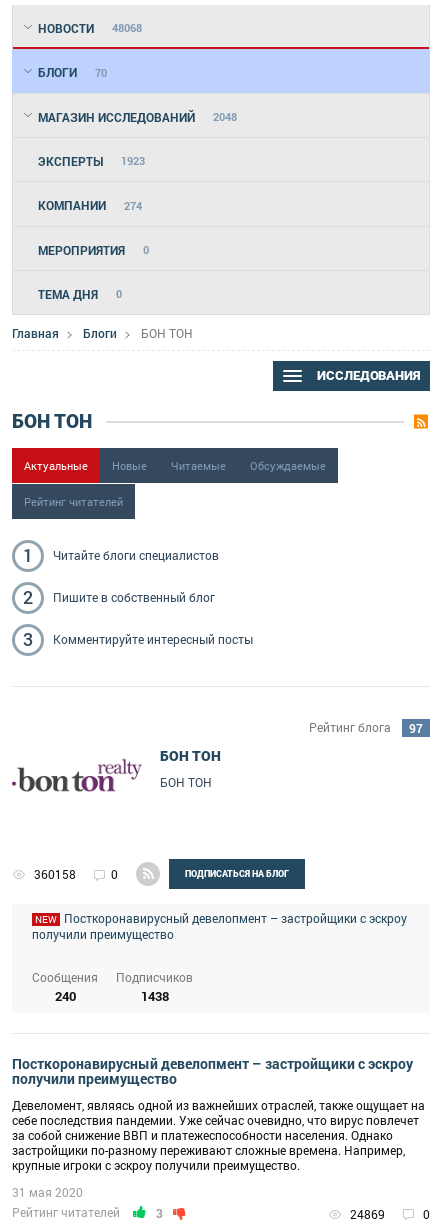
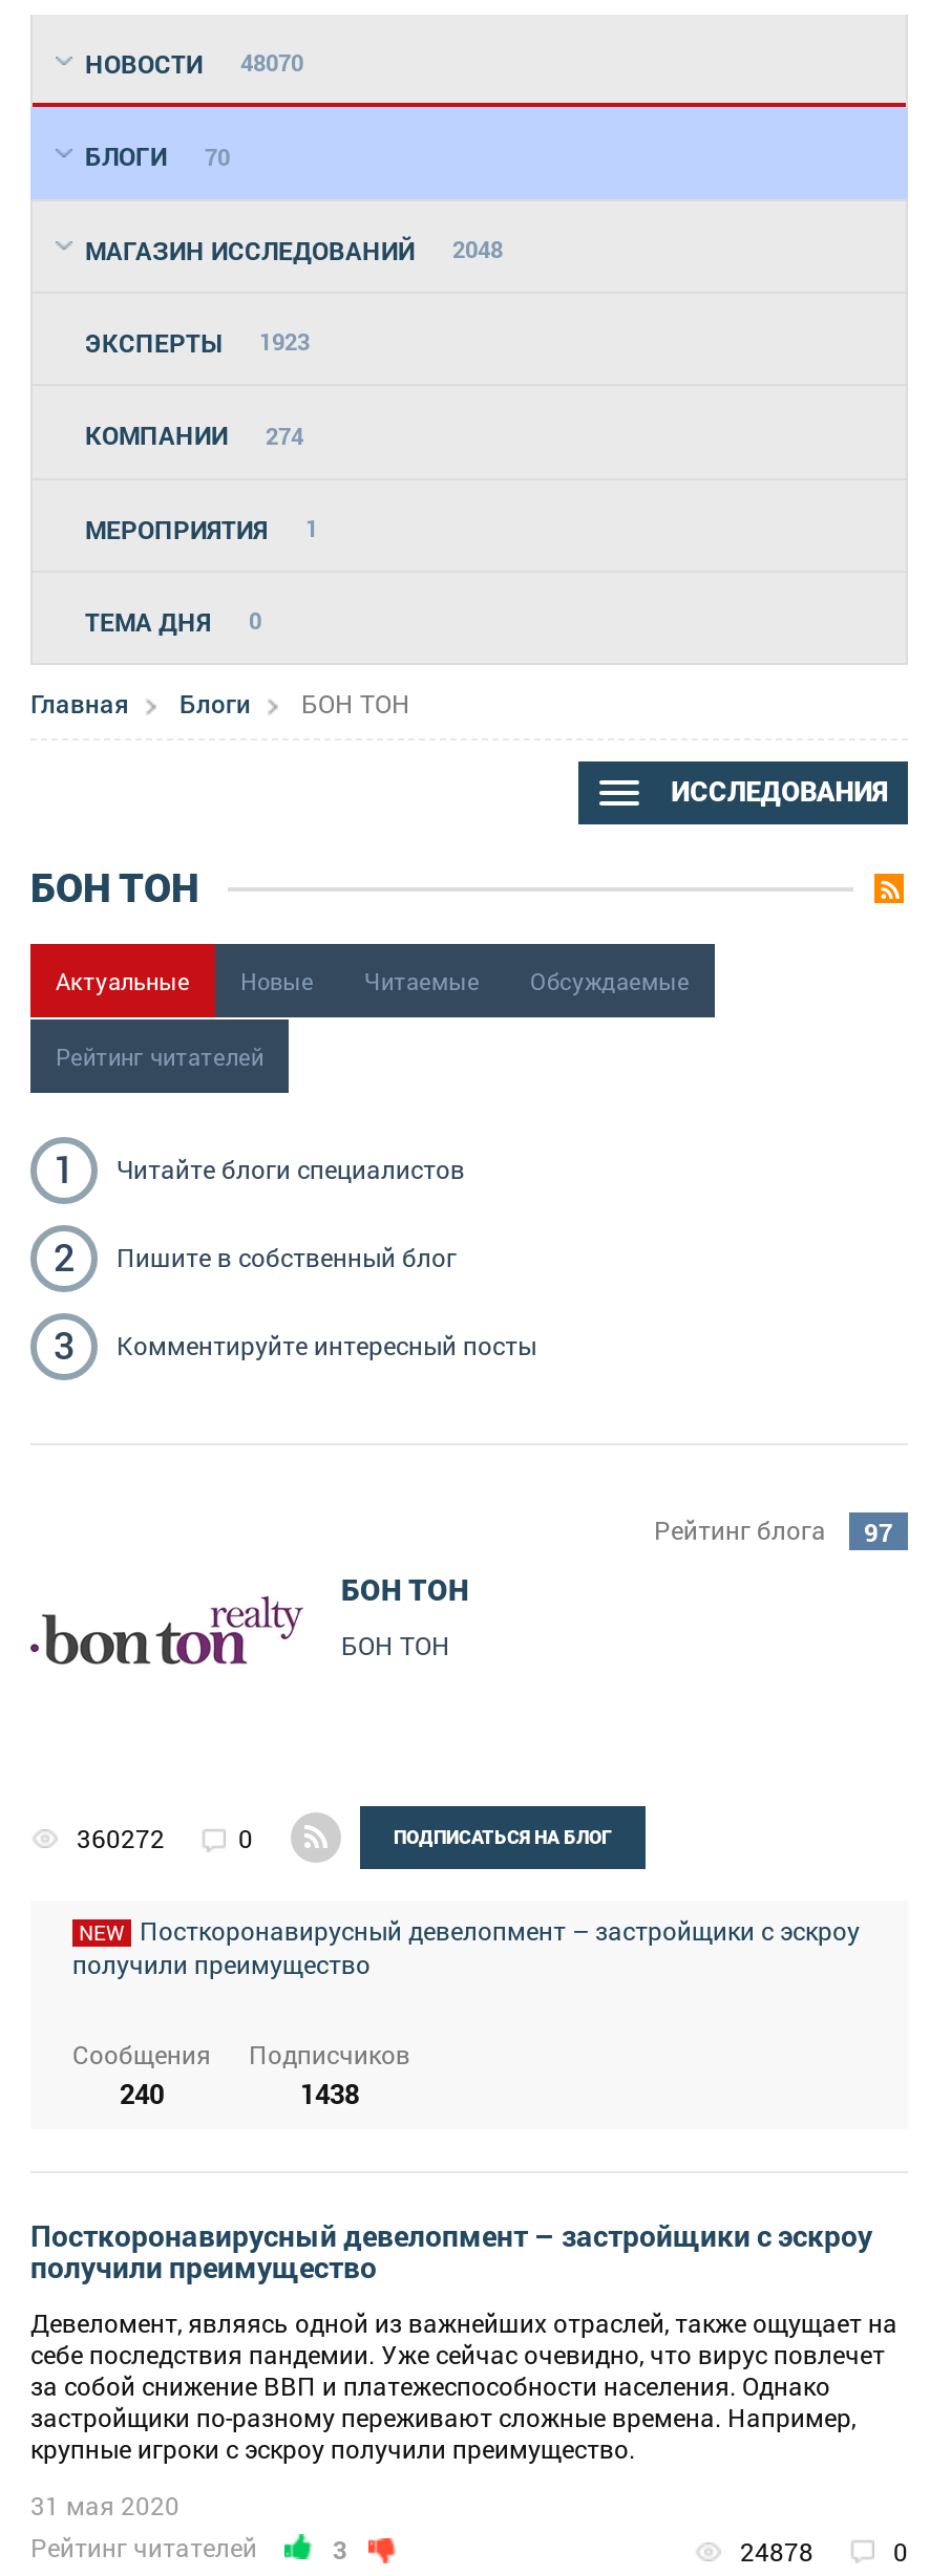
[38,20,142,36] НОВОСТИ 48068 -> [85,46,303,80] НОВОСТИ 48070
[38,242,149,258] МЕРОПРИЯТИЯ 0 -> [85,511,318,545] МЕРОПРИЯТИЯ 1
[34,866,76,882] 360158 -> [77,1821,165,1855] 360272
[350,1206,385,1222] 24869 -> [740,2534,813,2567] 24878

